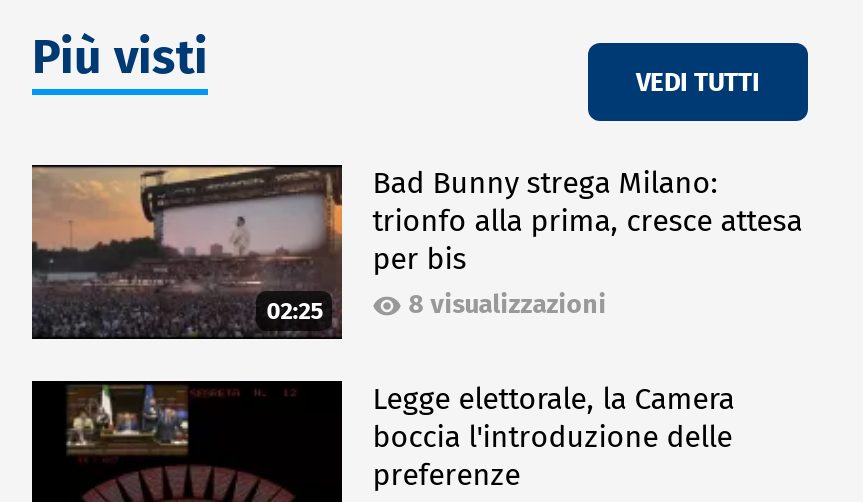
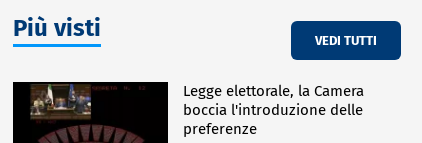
[30,165,344,341] [image] | 02:25 -> none
[372,166,802,320] Bad Bunny strega Milano: | trionfo alla prima, cresce attesa | per bis | 8 visualizzazioni -> none

